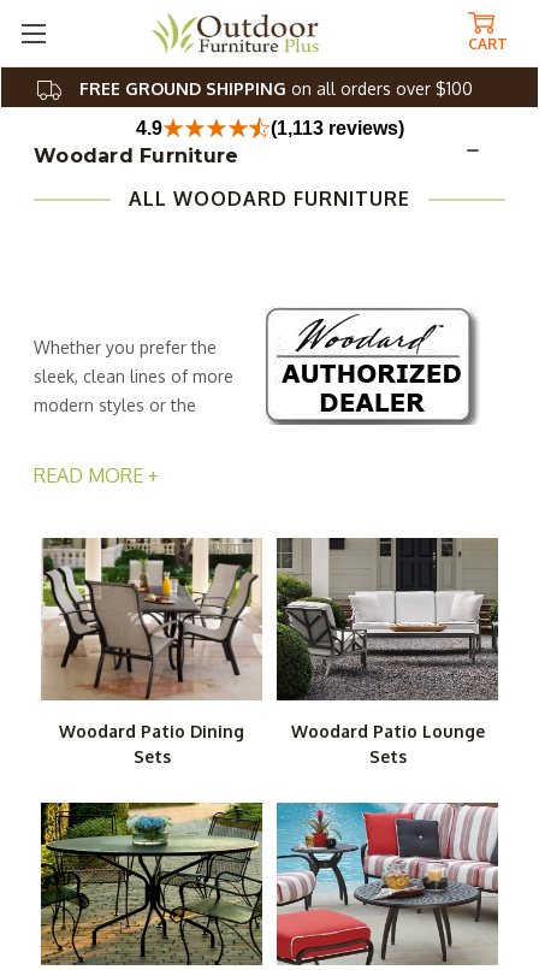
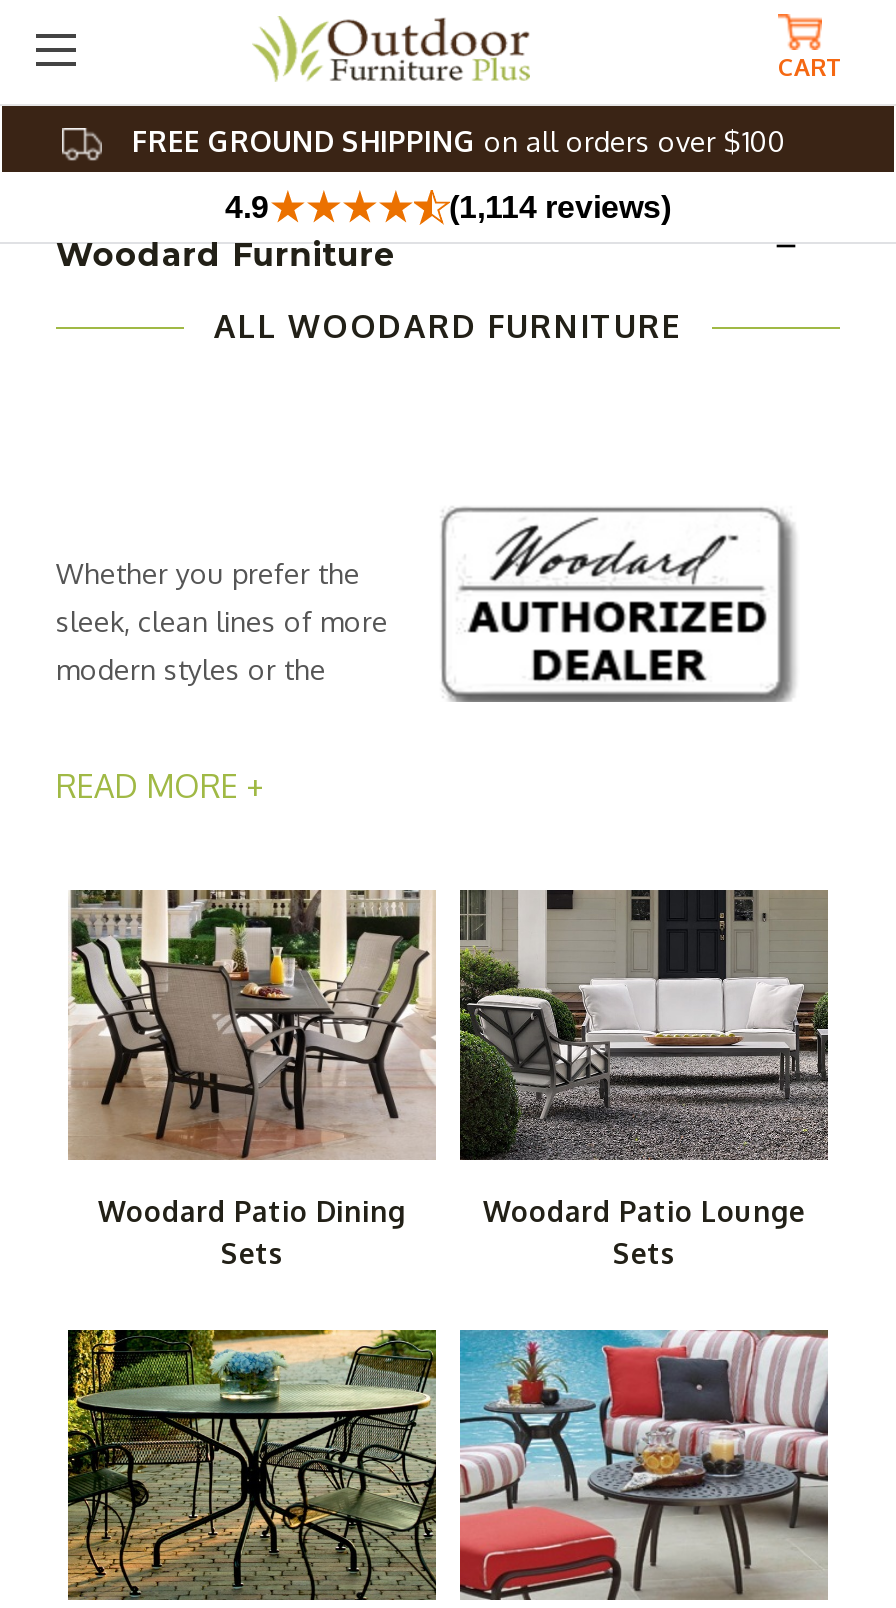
[270,118,404,138] (1,113 reviews) -> [449,190,671,224] (1,114 reviews)

